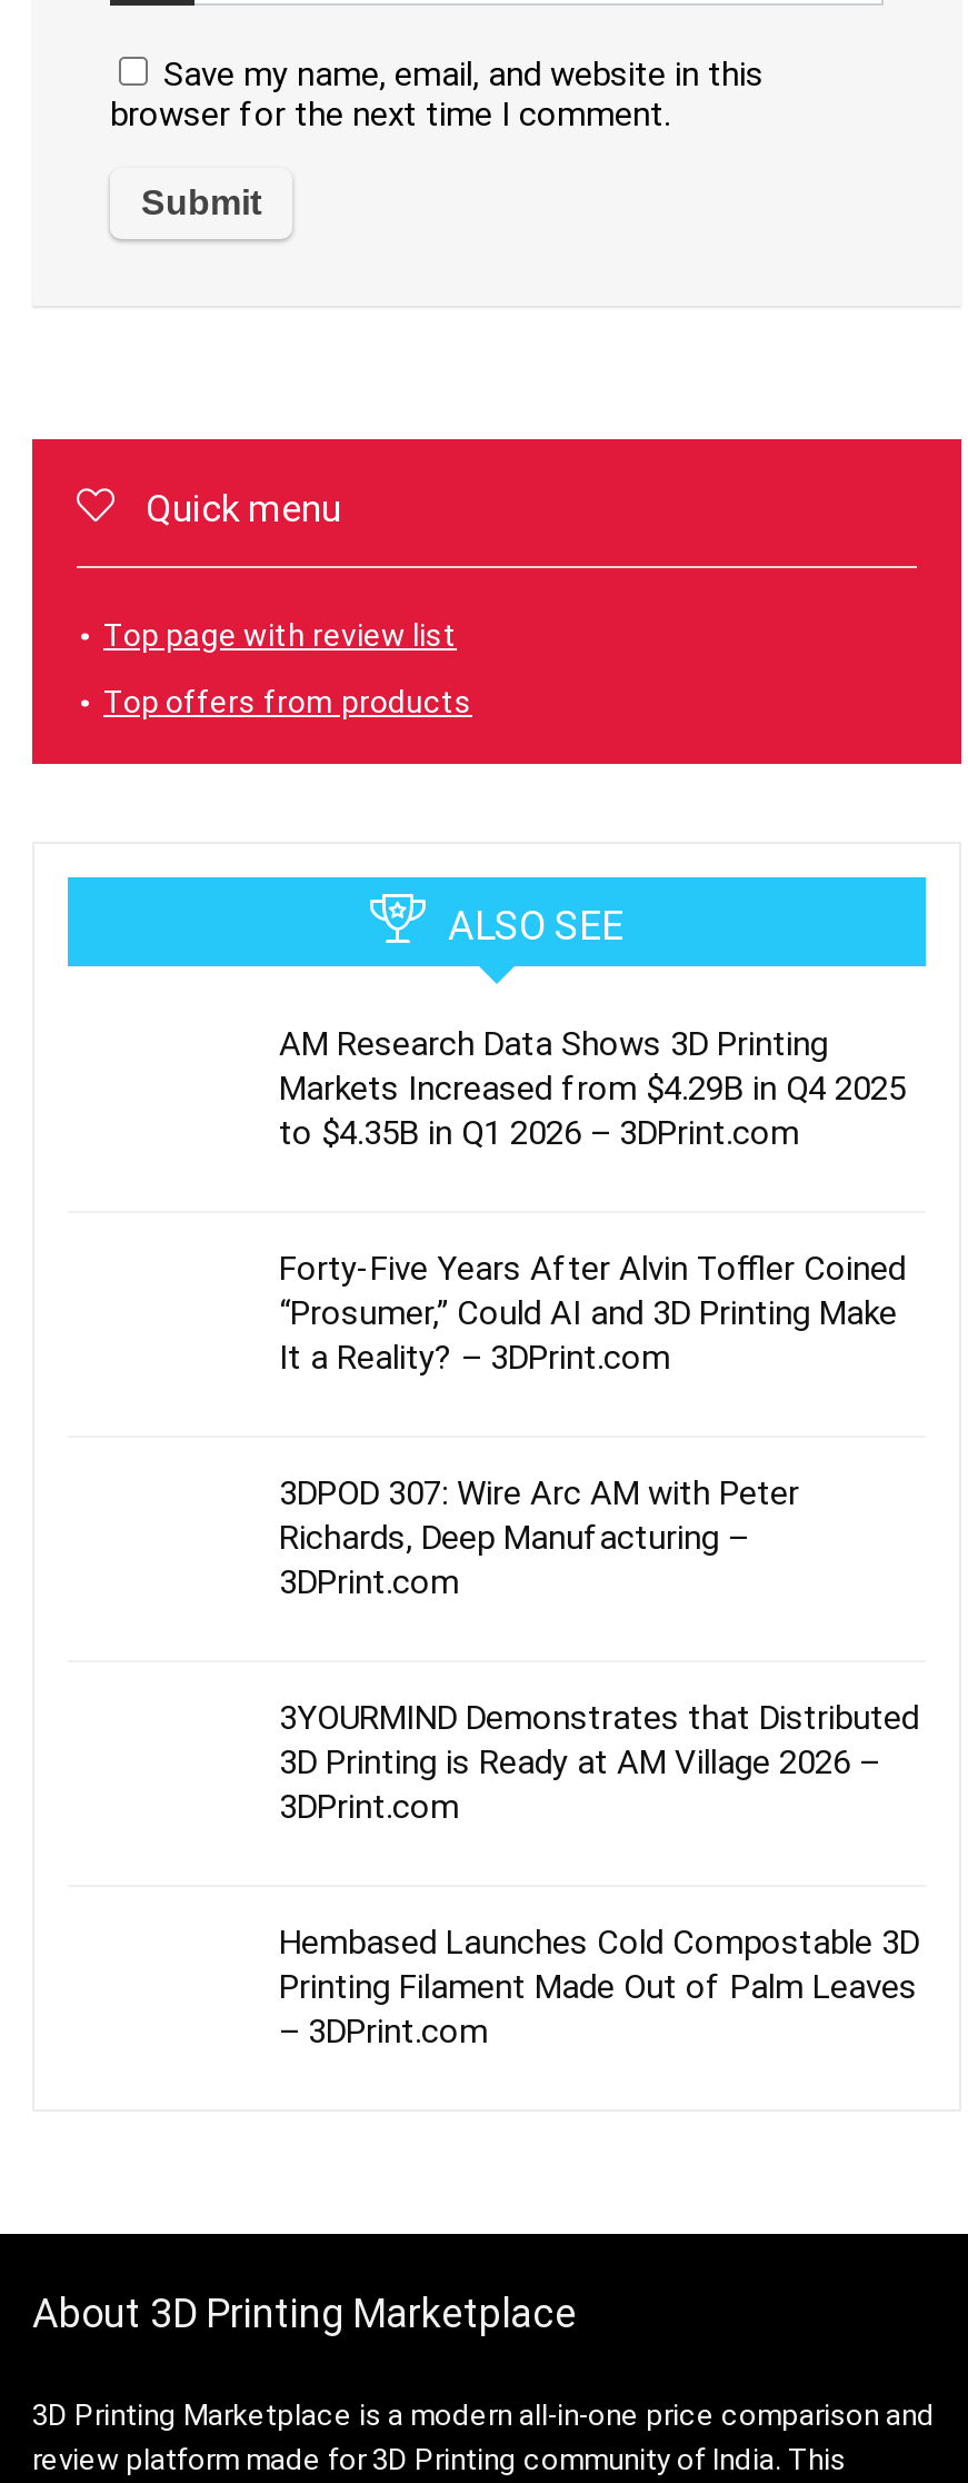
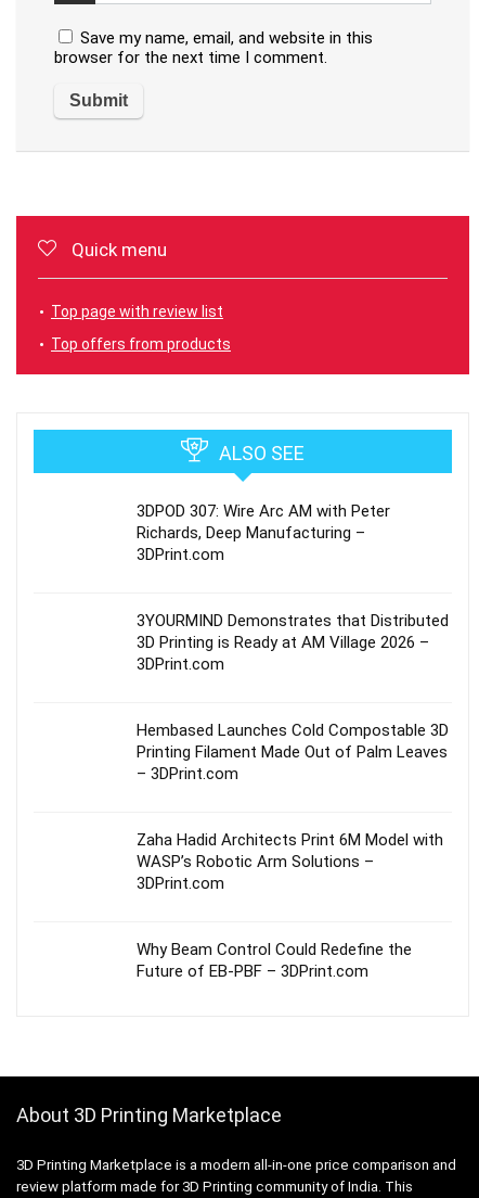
[279,1024,906,1378] AM Research Data Shows 3D Printing | Markets Increased from $4.29B in Q4 2025 | to $4.35B in Q1 2026 – 3DPrint.com | Forty-Five Years After Alvin Toffler Coined | “Prosumer,” Could AI and 3D Printing Make | It a Reality? – 3DPrint.com -> none
moved [279,1473,919,2052] -> [137,501,449,783]: 3DPOD 307: Wire Arc AM with Peter | Richards, Deep Manufacturing – | 3DPrint.com | ... | Printing Filament Made Out of Palm Leaves | – 3DPrint.com
none -> [137,830,443,981] Zaha Hadid Architects Print 6M Model with | WASP’s Robotic Arm Solutions – | 3DPrint.com | Why Beam Control Could Redefine the | Future of EB-PBF – 3DPrint.com

